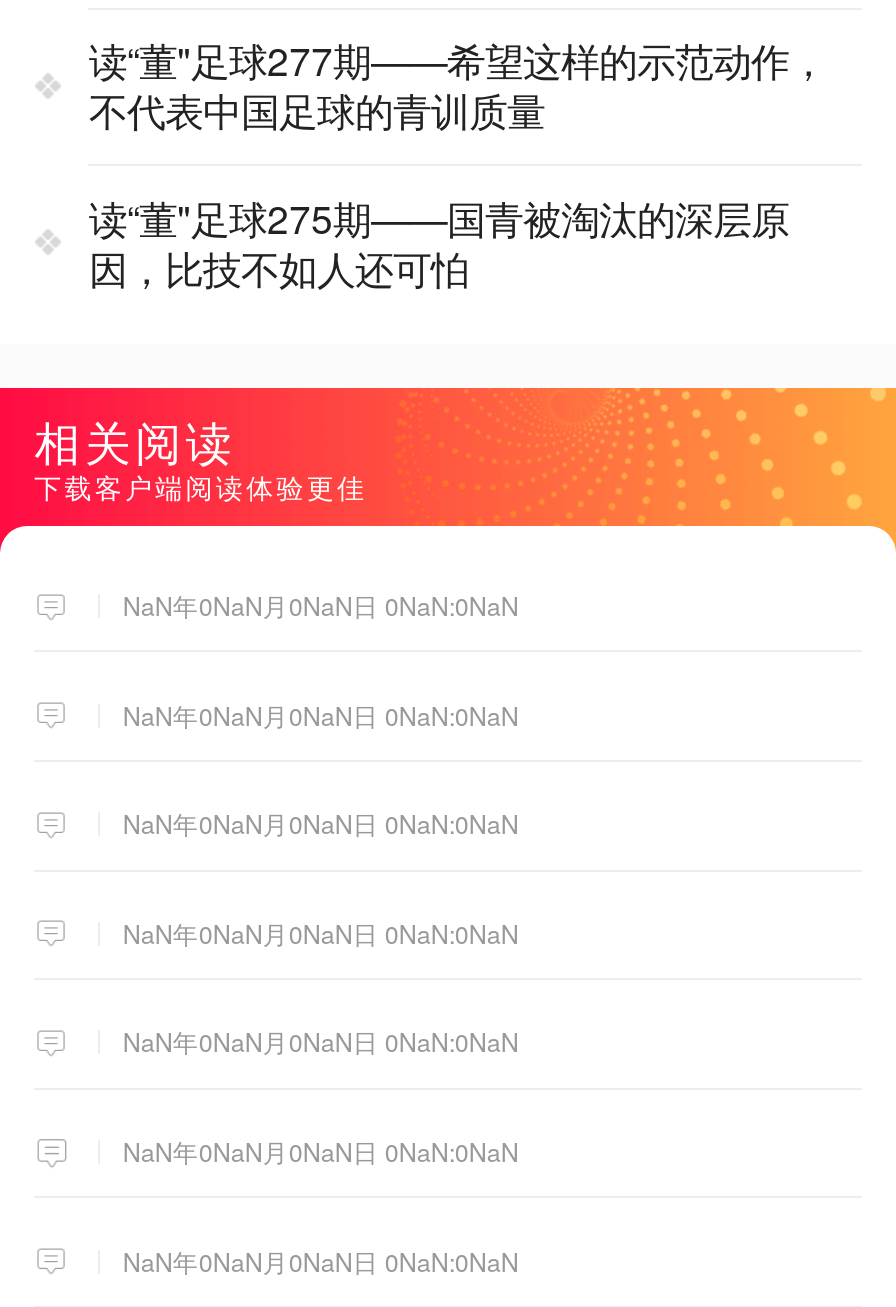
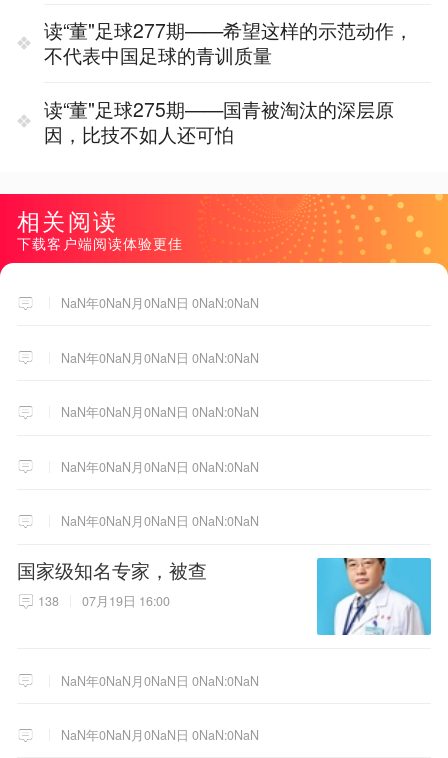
none -> [17,556,207,610] 国家级知名专家，被查 | 138 | 07月19日 16:00
none -> [316,557,432,636] [image]

